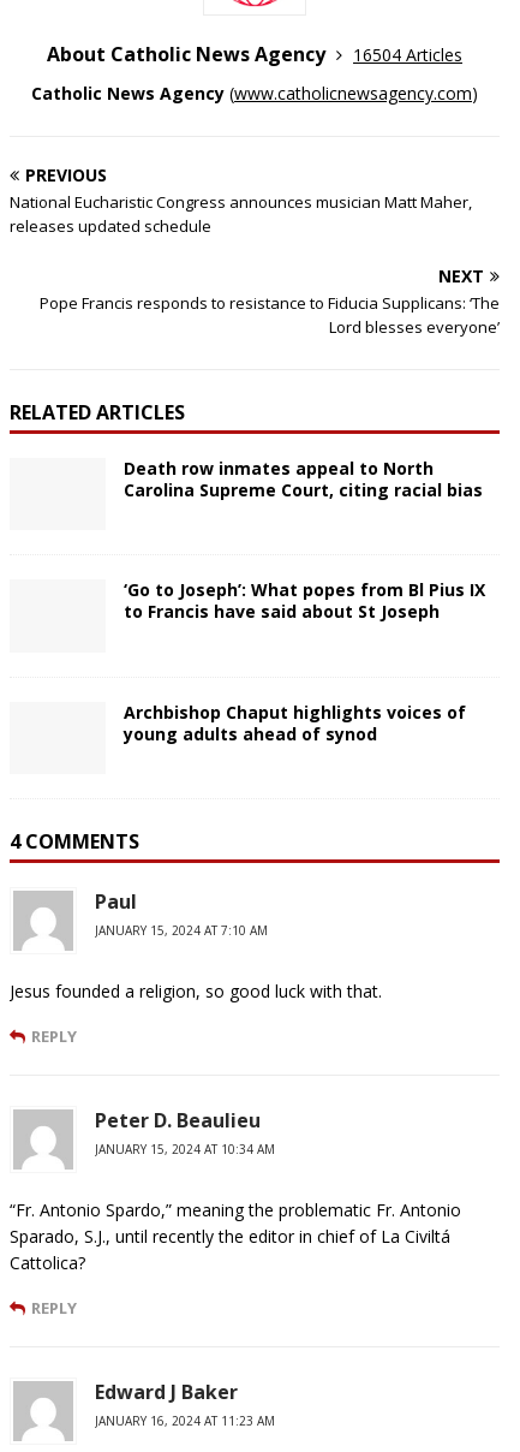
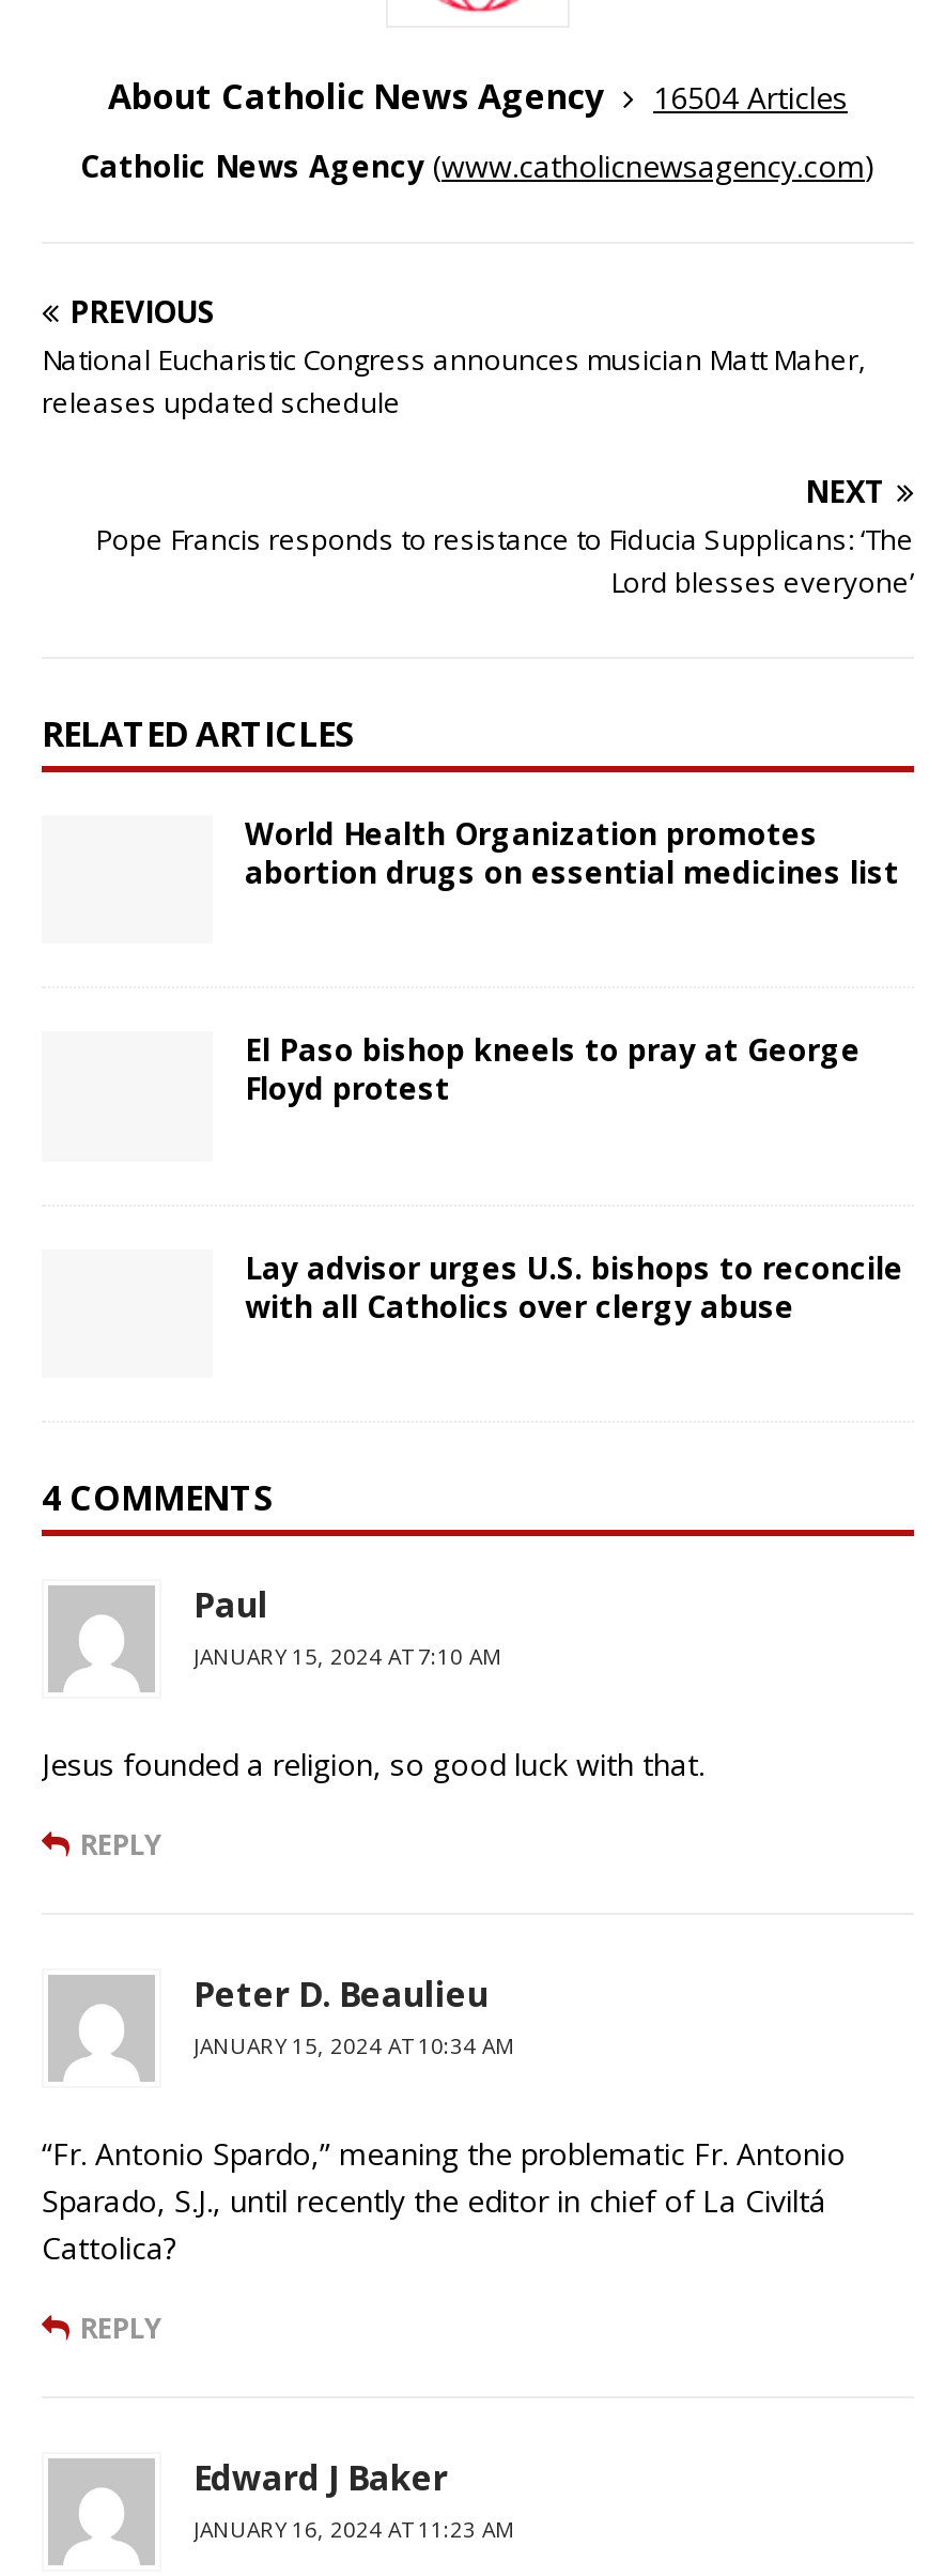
[124,457,483,502] Death row inmates appeal to North | Carolina Supreme Court, citing racial bias -> [245,814,899,893] World Health Organization promotes | abortion drugs on essential medicines list
[124,579,485,623] ‘Go to Joseph’: What popes from Bl Pius IX | to Francis have said about St Joseph -> [245,1030,861,1109] El Paso bishop kneels to pray at George | Floyd protest
[124,700,466,745] Archbishop Chaput highlights voices of | young adults ahead of synod -> [245,1246,903,1326] Lay advisor urges U.S. bishops to reconcile | with all Catholics over clergy abuse

